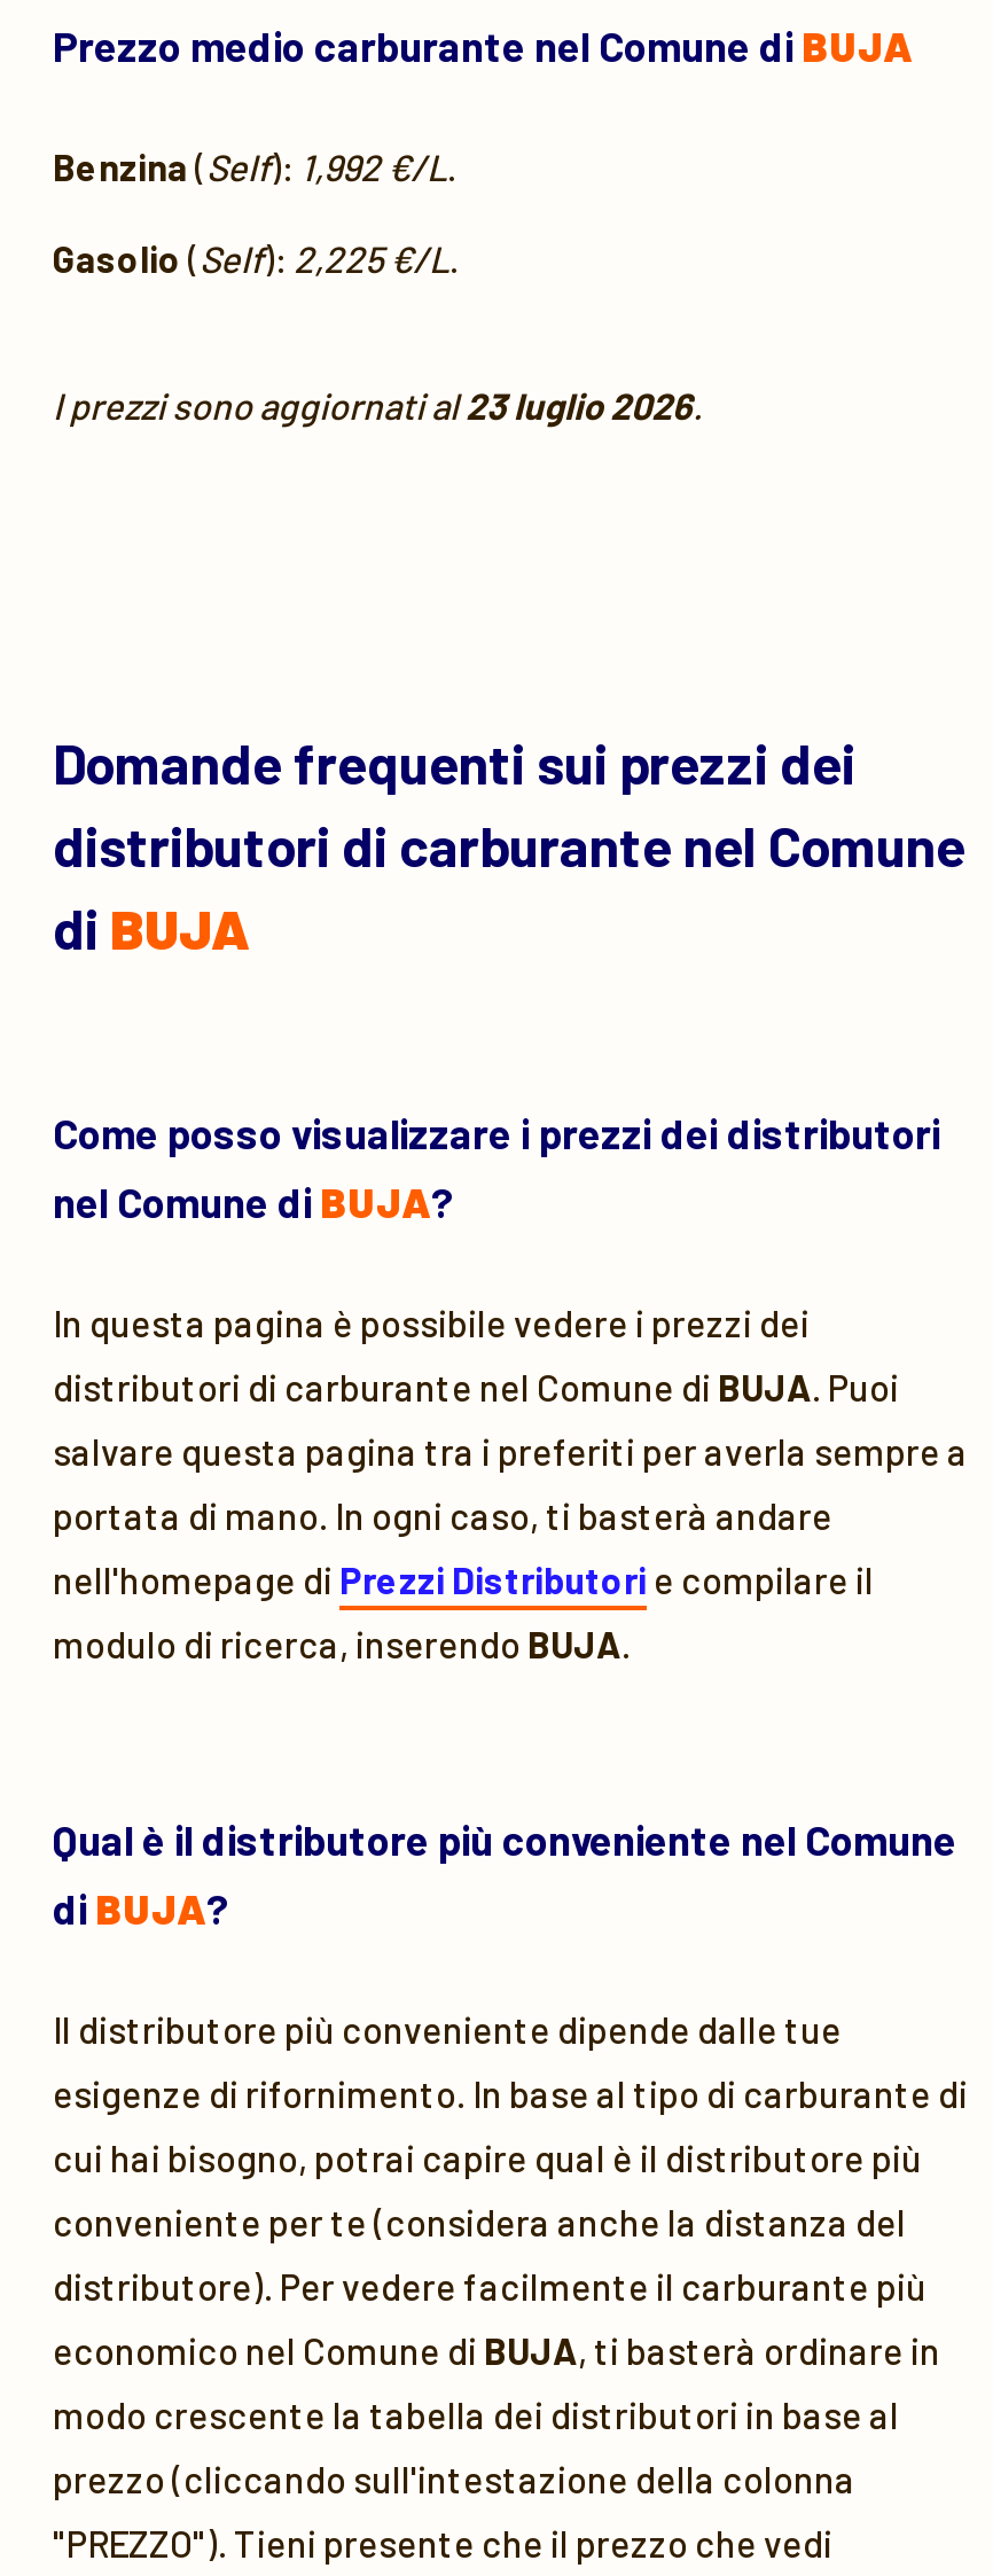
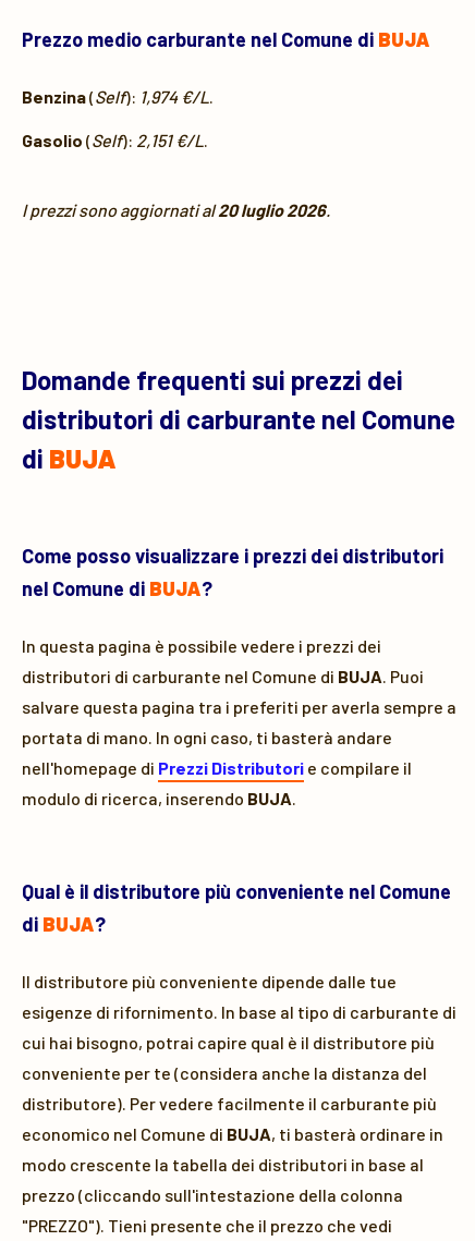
[53,145,456,188] Benzina (Self): 1,992 €/L. -> [22,86,214,107] Benzina (Self): 1,974 €/L.
[53,236,459,280] Gasolio (Self): 2,225 €/L. -> [22,130,208,150] Gasolio (Self): 2,151 €/L.
[53,383,702,427] I prezzi sono aggiornati al23 luglio 2026. -> [22,199,330,220] I prezzi sono aggiornati al20 luglio 2026.

